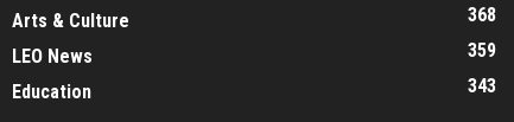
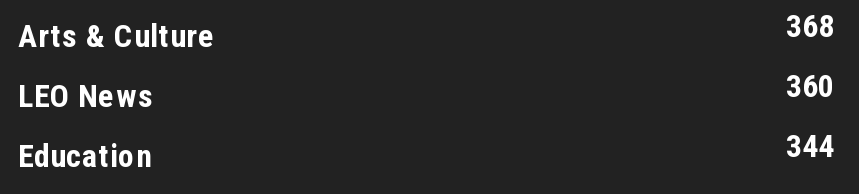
[468,39,496,62] 359 -> [786,67,834,105] 360
[468,75,496,97] 343 -> [786,127,834,165] 344

